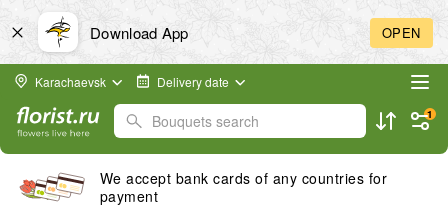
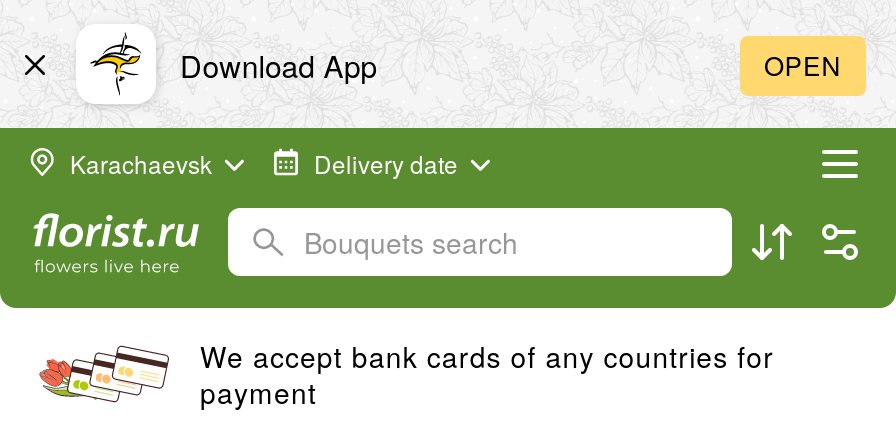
[427,107,433,121] 1 -> none

